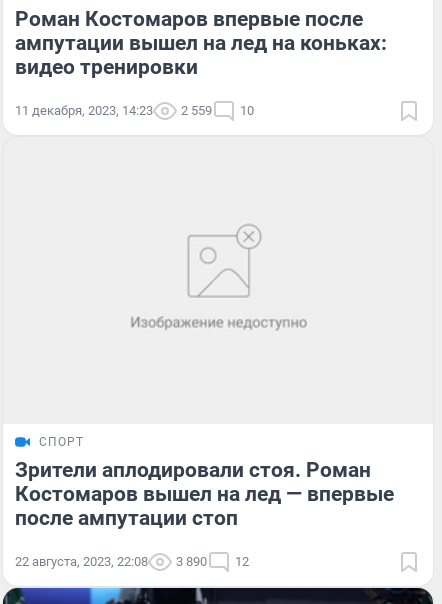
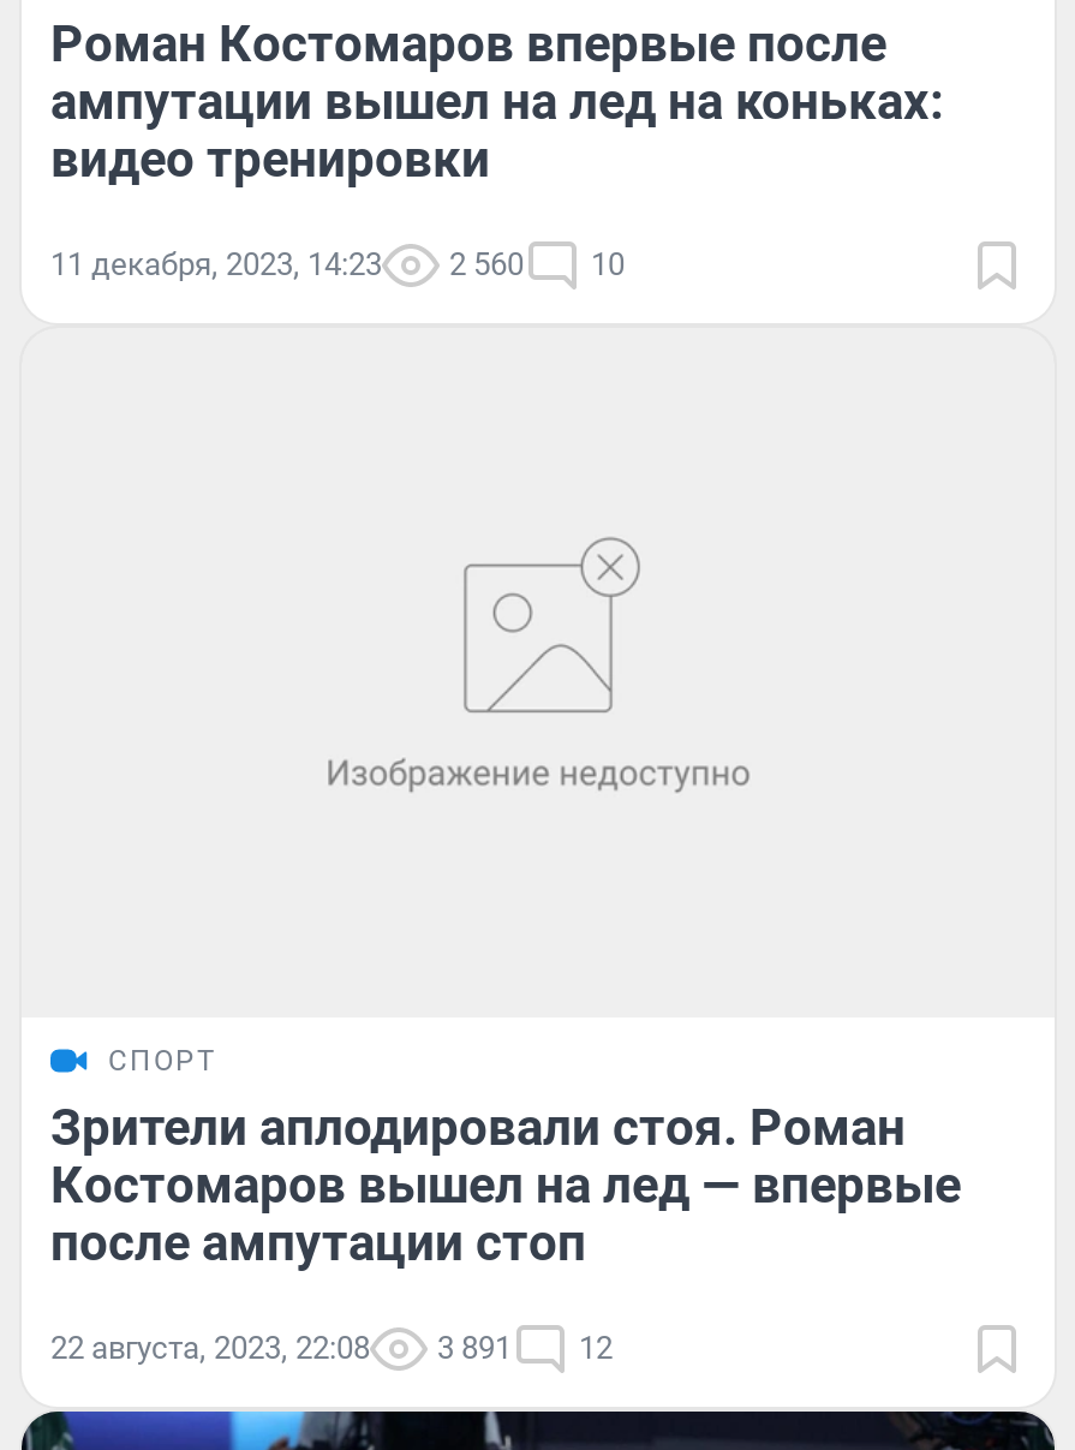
[15,103,254,118] 11 декабря, 2023, 14:23 2 559 10 -> [50,246,625,282] 11 декабря, 2023, 14:23 2 560 10
[15,554,249,569] 22 августа, 2023, 22:08 3 890 12 -> [50,1329,613,1365] 22 августа, 2023, 22:08 3 891 12

